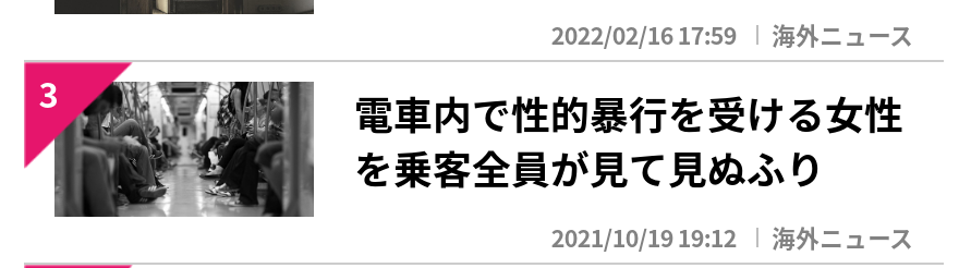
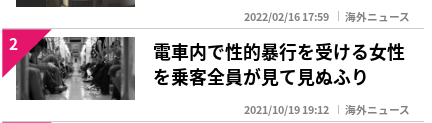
[39,69,58,117] 3 -> [9,32,18,54] 2

